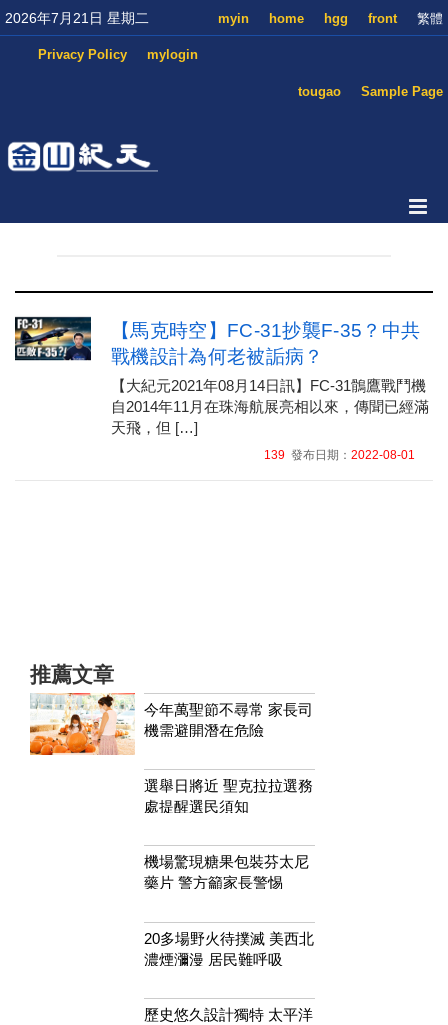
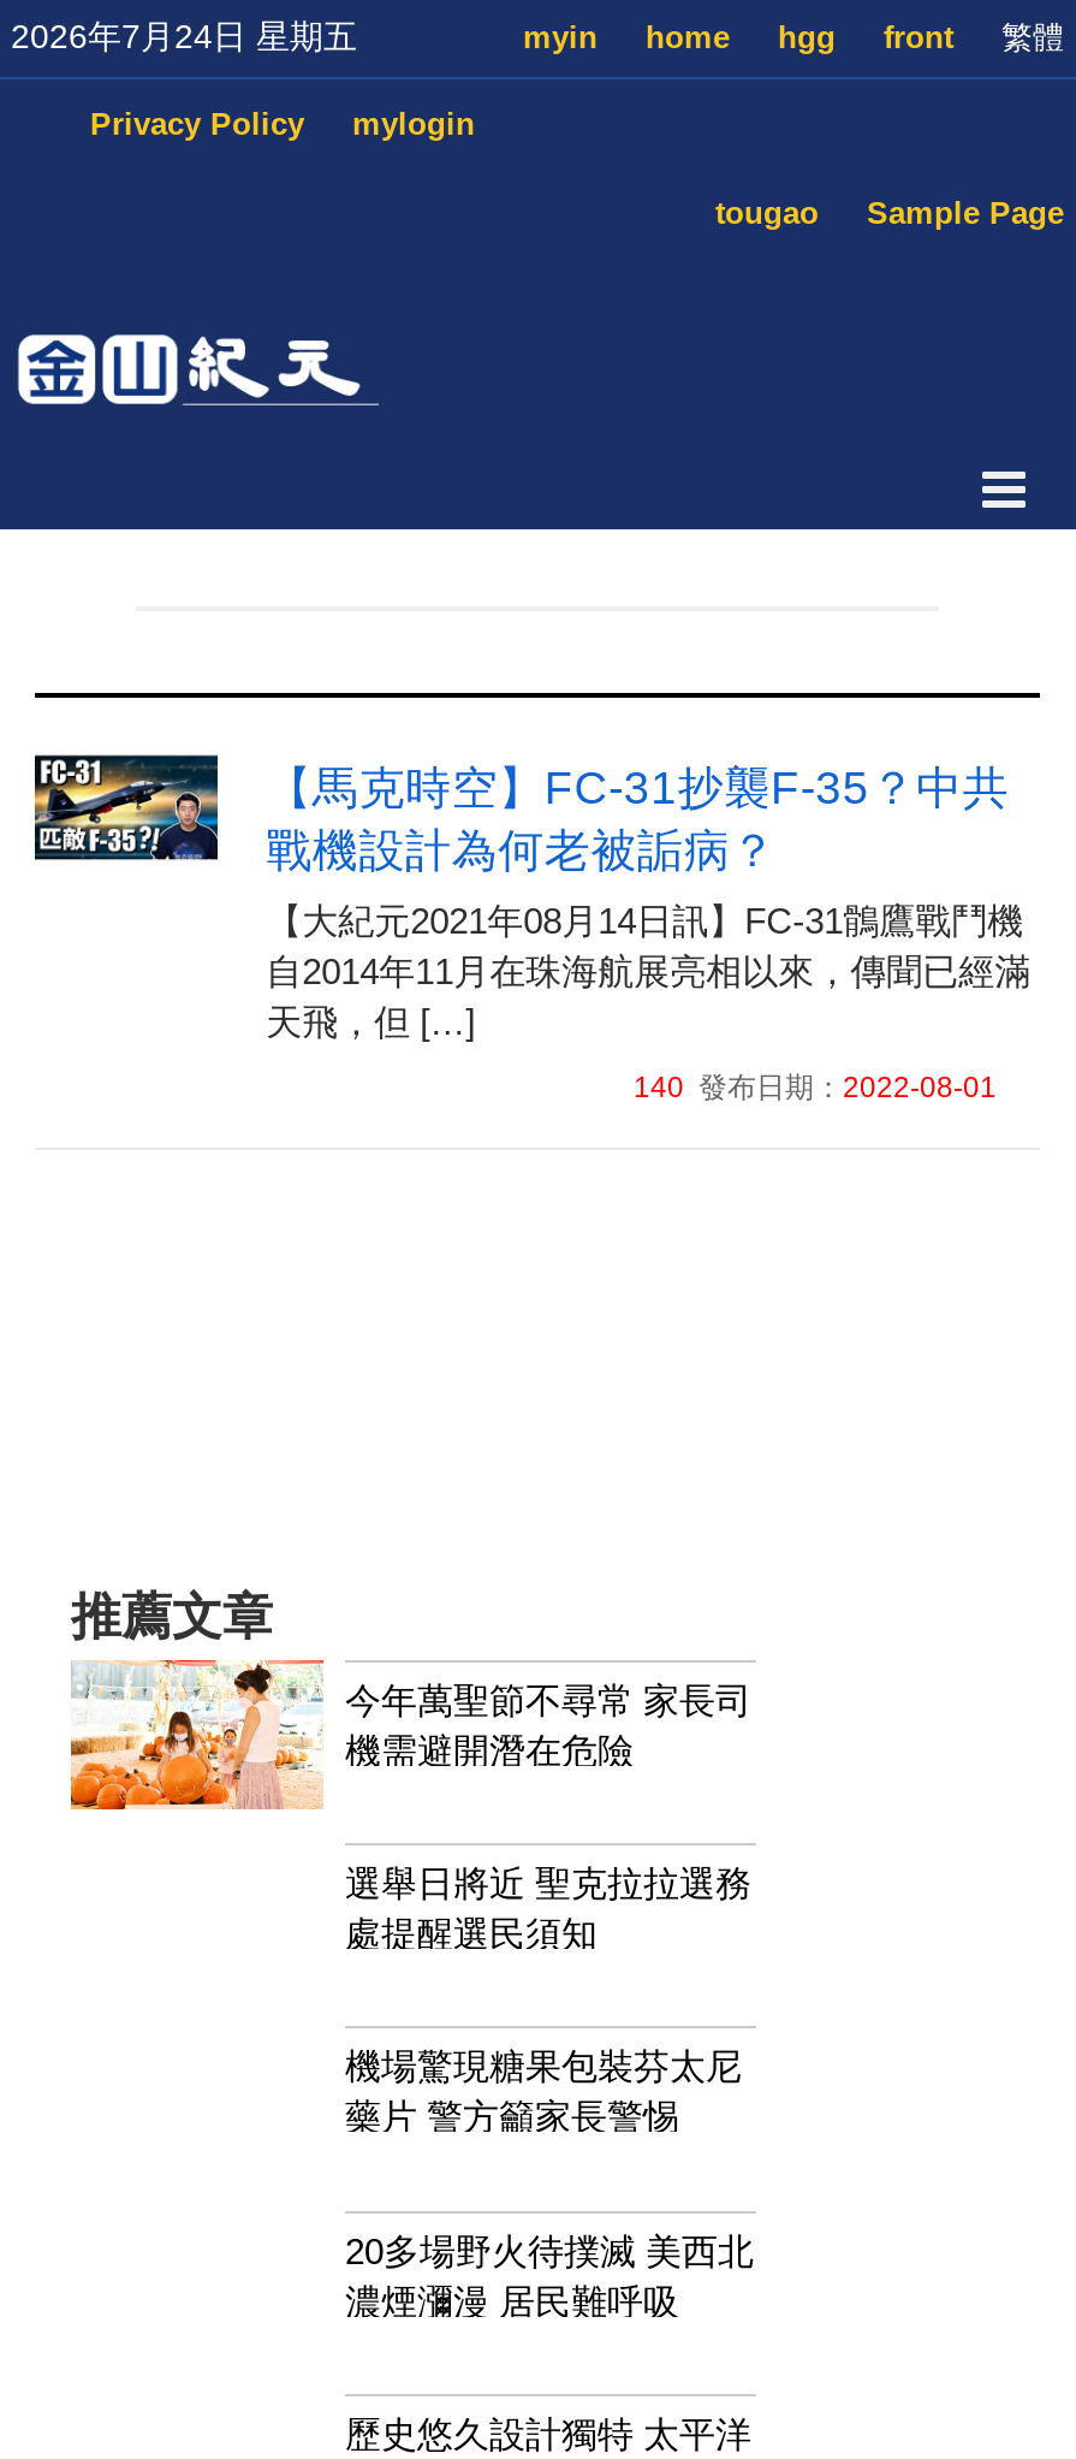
[5,10,149,26] 2026年7月21日 星期二 -> [11,17,357,55] 2026年7月24日 星期五
[264,448,415,462] 139發布日期：2022-08-01 -> [634,1071,997,1104] 140發布日期：2022-08-01

